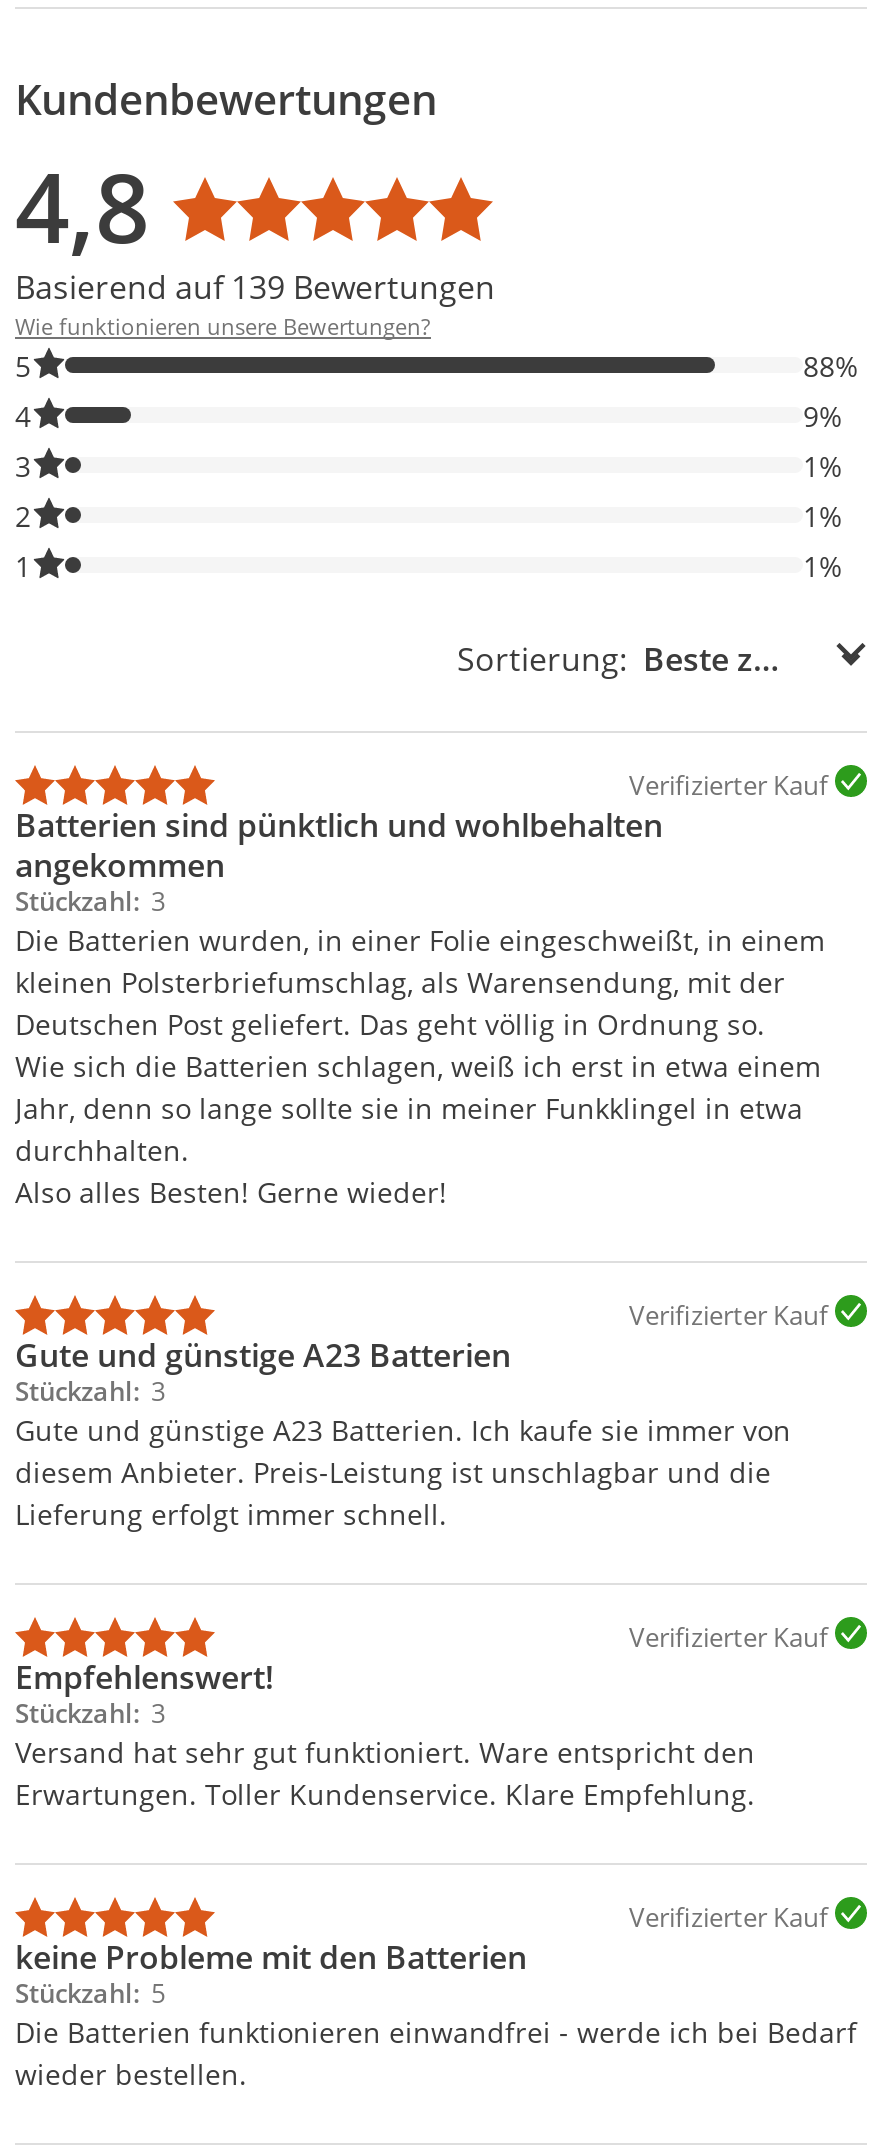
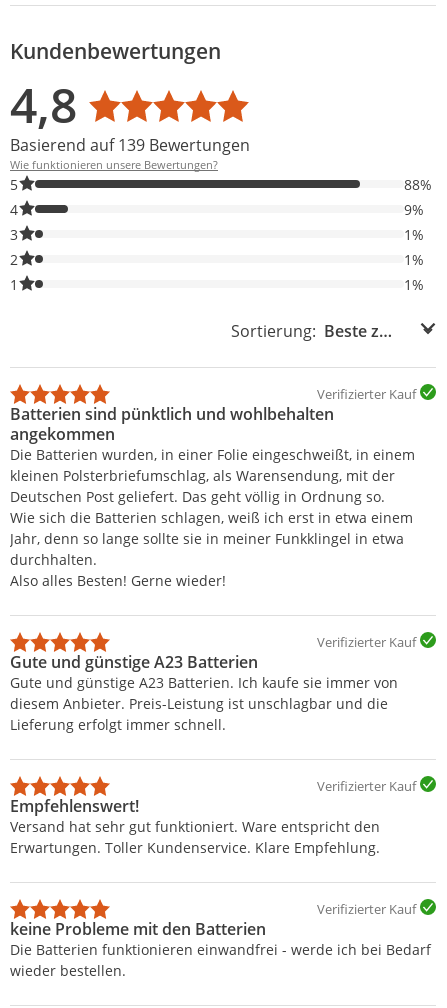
[15,883,165,919] Stückzahl 3 -> none
[15,1373,165,1409] Stückzahl 3 -> none
[15,1695,165,1731] Stückzahl 3 -> none
[15,1975,165,2011] Stückzahl 5 -> none

